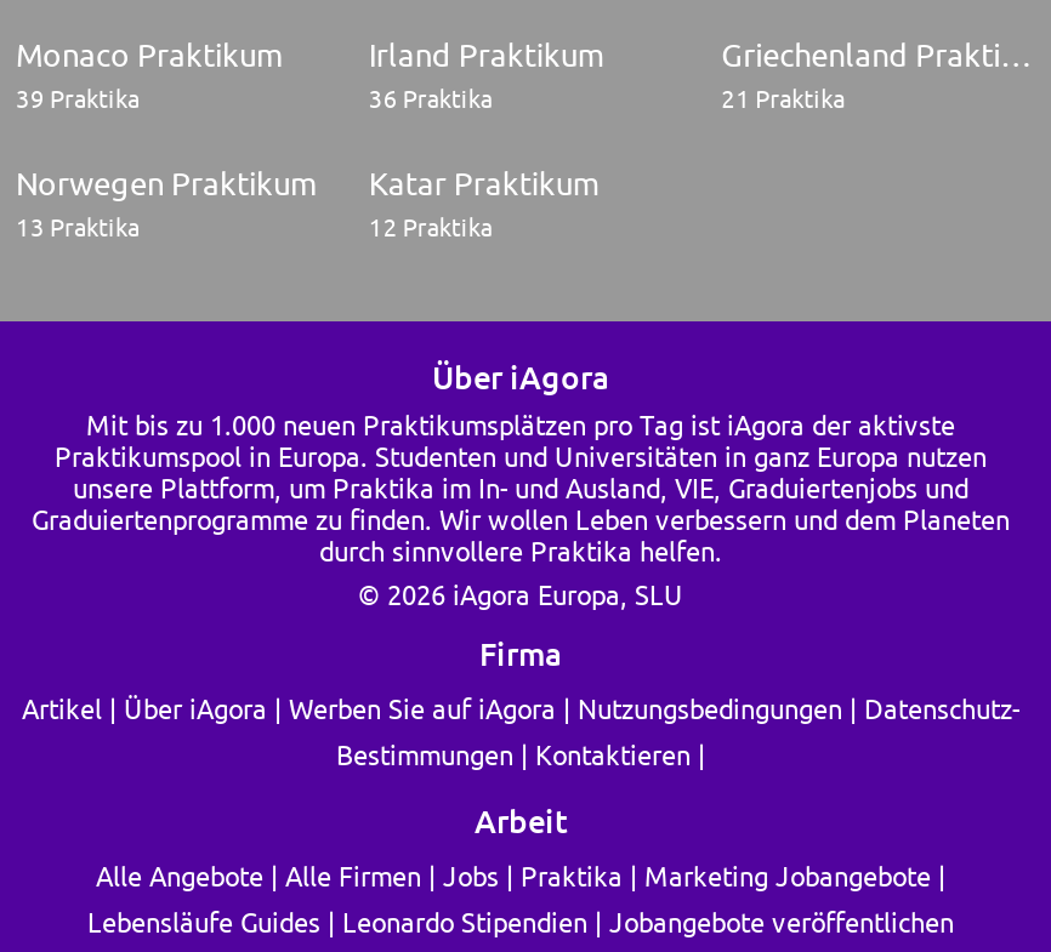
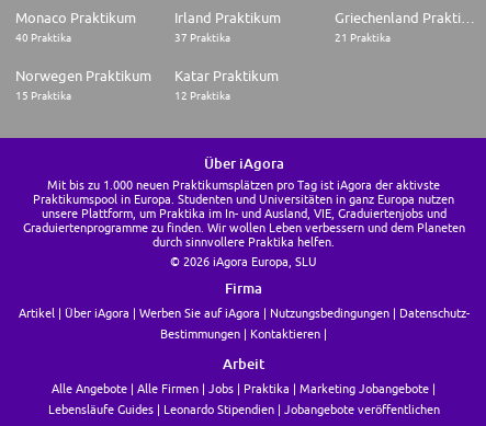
[16,84,140,113] 39 Praktika -> [15,31,71,44] 40 Praktika
[368,84,492,113] 36 Praktika -> [175,31,231,44] 37 Praktika
[16,212,140,242] 13 Praktika -> [15,89,71,102] 15 Praktika

